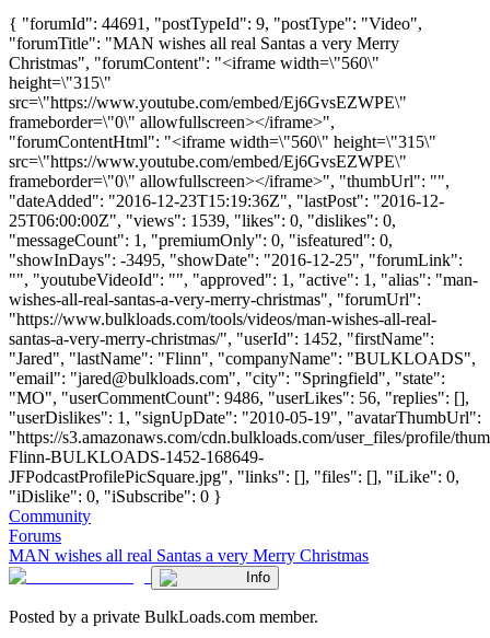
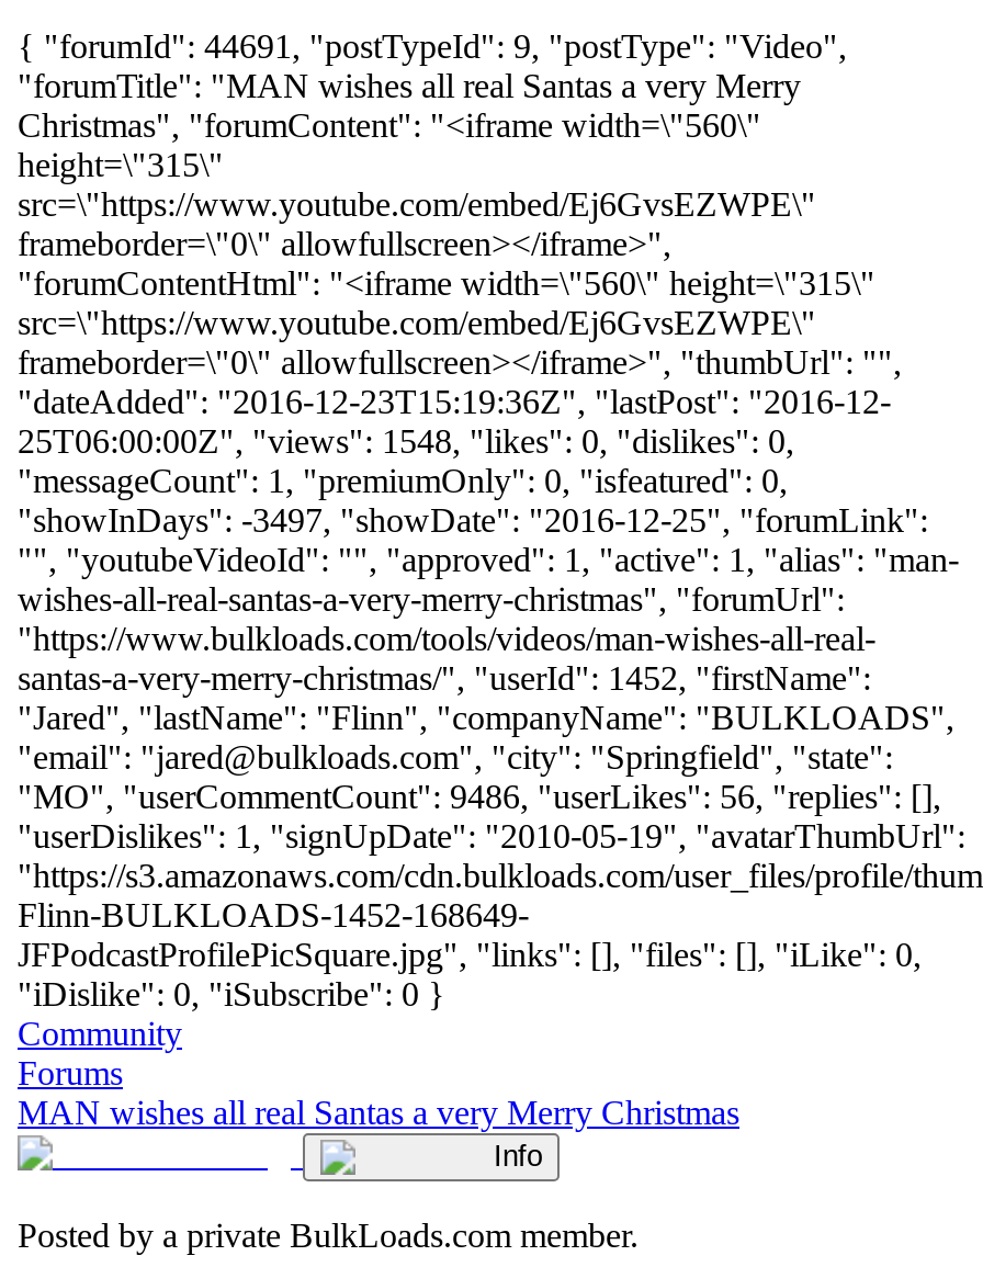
[9,211,396,230] 25T06:00:00Z", "views": 1539, "likes": 0, "dislikes": 0, -> [18,422,794,459] 25T06:00:00Z", "views": 1548, "likes": 0, "dislikes": 0,
[9,250,463,269] "showInDays": -3495, "showDate": "2016-12-25", "forumLink": -> [18,501,928,538] "showInDays": -3497, "showDate": "2016-12-25", "forumLink":

